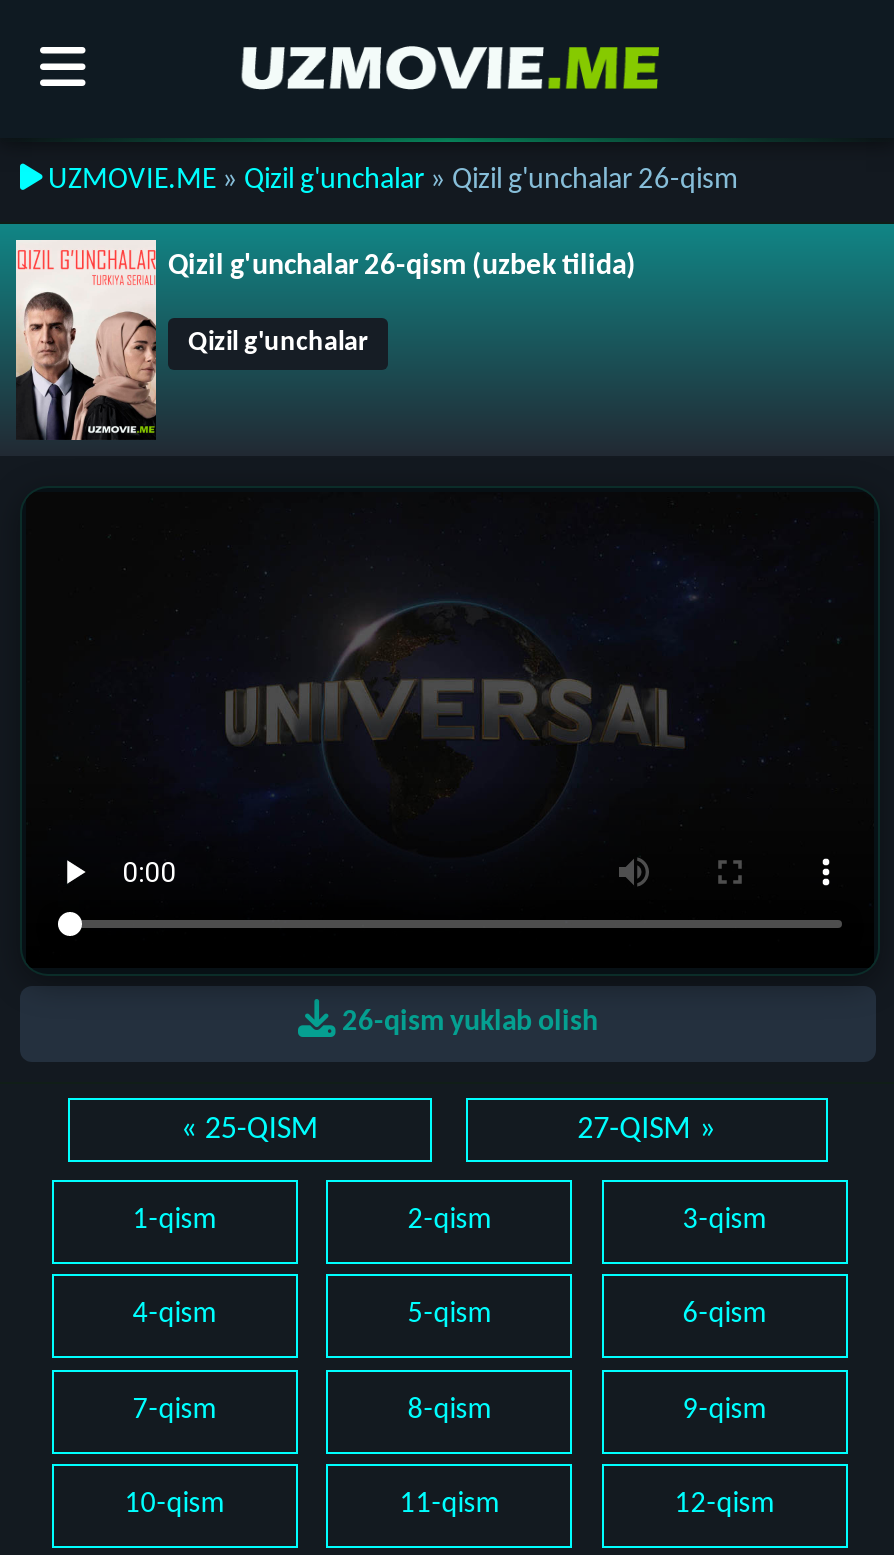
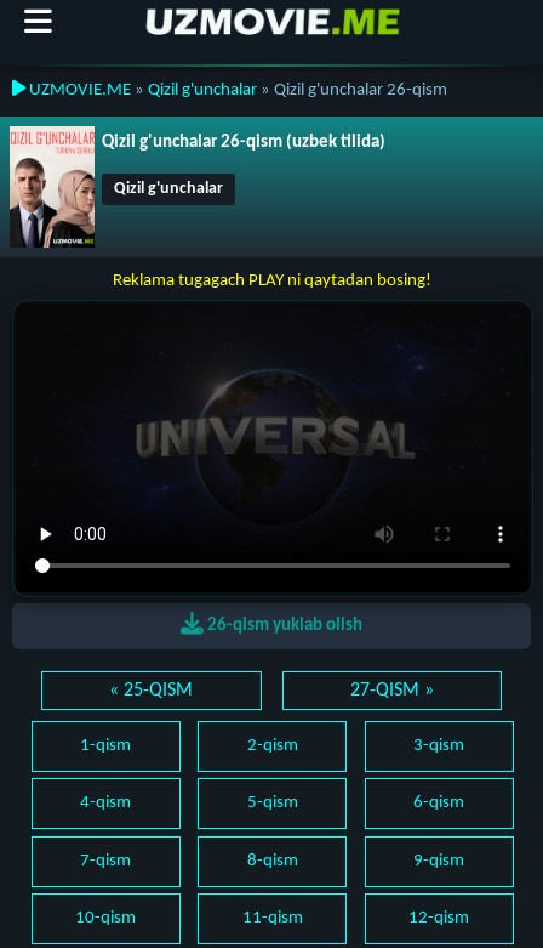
none -> [112,272,431,290] Reklama tugagach PLAY ni qaytadan bosing!

